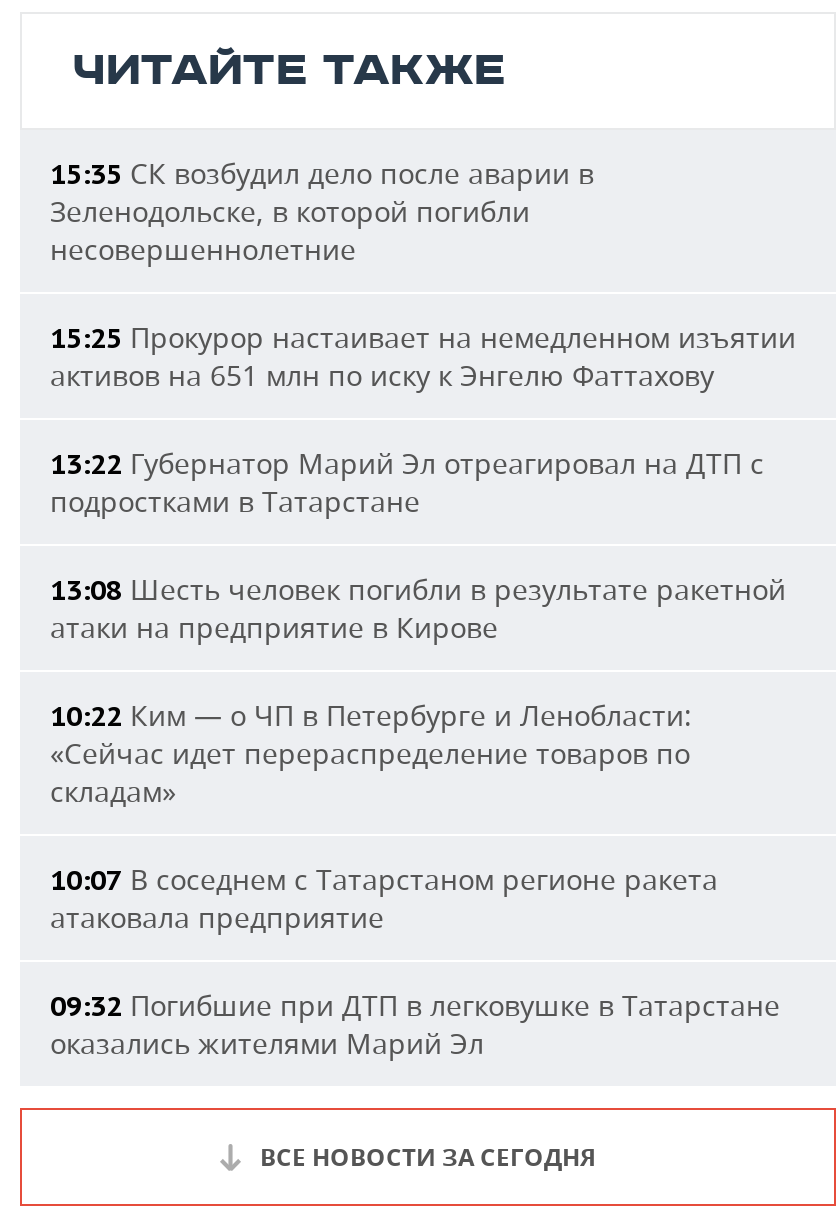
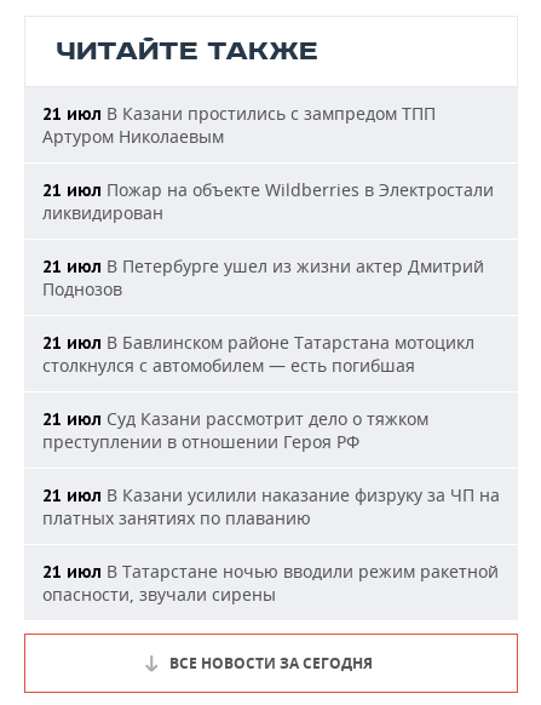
[50,154,594,268] 15:35 СК возбудил дело после аварии в | Зеленодольске, в которой погибли | несовершеннолетние -> [42,102,436,148] 21 июл В Казани простились с зампредом ТПП | Артуром Николаевым
[50,318,796,394] 15:25 Прокурор настаивает на немедленном изъятии | активов на 651 млн по иску к Энгелю Фаттахову -> [42,178,494,224] 21 июл Пожар на объекте Wildberries в Электростали | ликвидирован
[50,444,764,520] 13:22 Губернатор Марий Эл отреагировал на ДТП с | подростками в Татарстане -> [42,254,484,300] 21 июл В Петербурге ушел из жизни актер Дмитрий | Поднозов
[50,570,786,646] 13:08 Шесть человек погибли в результате ракетной | атаки на предприятие в Кирове -> [42,331,474,377] 21 июл В Бавлинском районе Татарстана мотоцикл | столкнулся с автомобилем — есть погибшая
[50,696,692,810] 10:22 Ким — о ЧП в Петербурге и Ленобласти: | «Сейчас идет перераспределение товаров по | складам» -> [42,407,428,453] 21 июл Суд Казани рассмотрит дело о тяжком | преступлении в отношении Героя РФ
[50,860,718,936] 10:07 В соседнем с Татарстаном регионе ракета | атаковала предприятие -> [42,483,500,529] 21 июл В Казани усилили наказание физруку за ЧП на | платных занятиях по плаванию
[50,986,780,1062] 09:32 Погибшие при ДТП в легковушке в Татарстане | оказались жителями Марий Эл -> [42,560,499,606] 21 июл В Татарстане ночью вводили режим ракетной | опасности, звучали сирены

